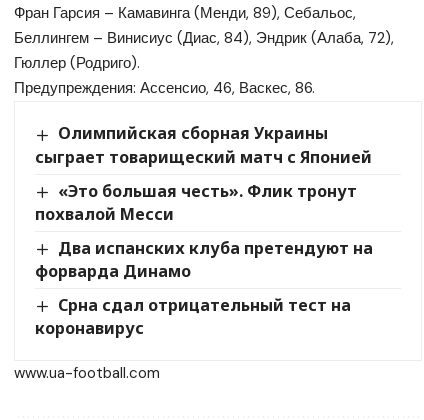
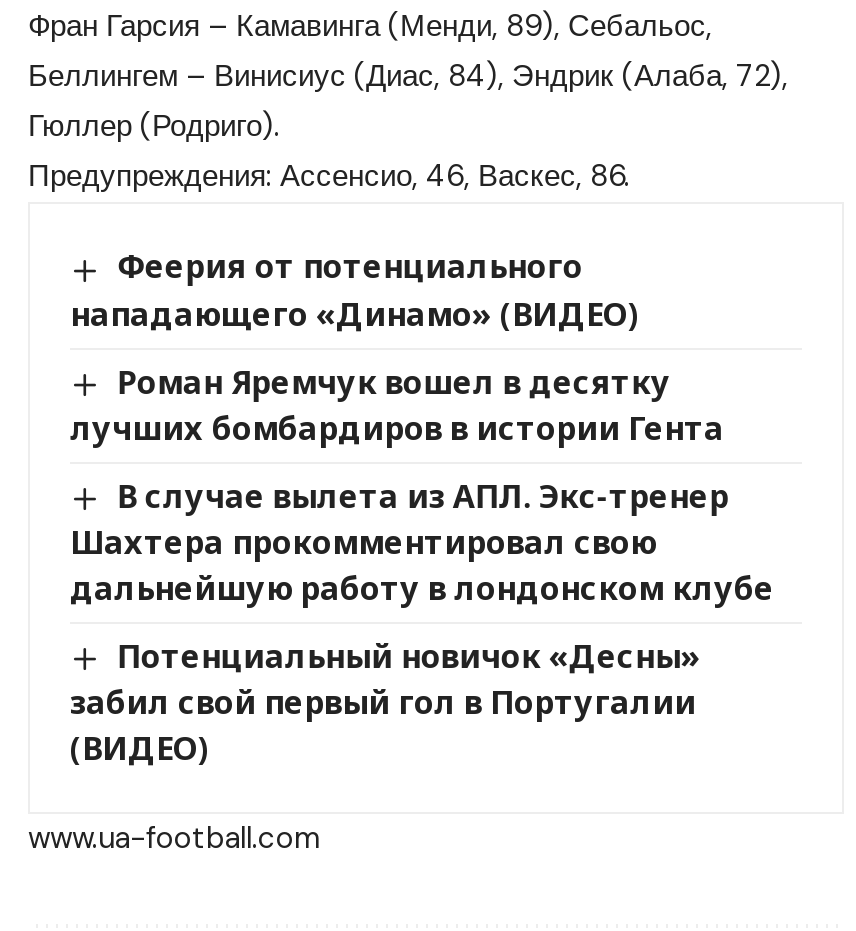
[35,122,372,167] Олимпийская сборная Украины | сыграет товарищеский матч с Японией -> [70,245,640,335] Феерия от потенциального | нападающего «Динамо» (ВИДЕО)
[35,179,357,225] «Это большая честь». Флик тронут | похвалой Месси -> [70,359,724,449] Роман Яремчук вошел в десятку | лучших бомбардиров в истории Гента
[35,237,373,282] Два испанских клуба претендуют на | форварда Динамо -> [70,473,774,610] В случае вылета из АПЛ. Экс-тренер | Шахтера прокомментировал свою | дальнейшую работу в лондонском клубе
[35,294,351,339] Срна сдал отрицательный тест на | коронавирус -> [70,634,701,770] Потенциальный новичок «Десны» | забил свой первый гол в Португалии | (ВИДЕО)

